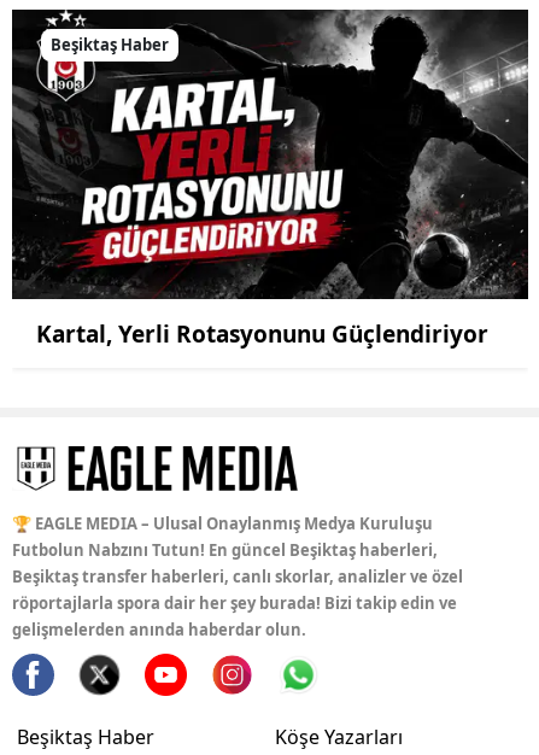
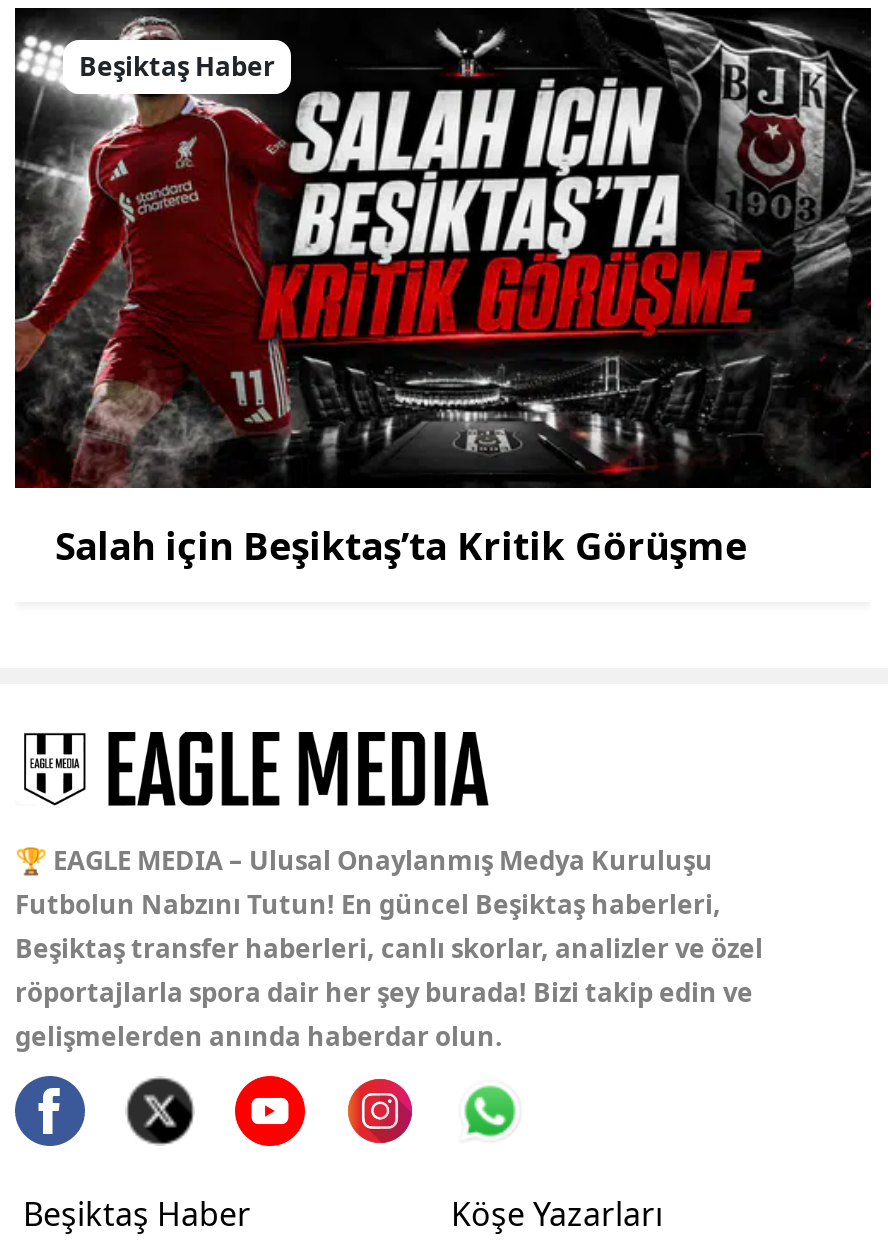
[11,10,528,350] [image] | Kartal, Yerli Rotasyonunu Güçlendiriyor -> [13,8,873,572] [image] | Salah için Beşiktaş’ta Kritik Görüşme

